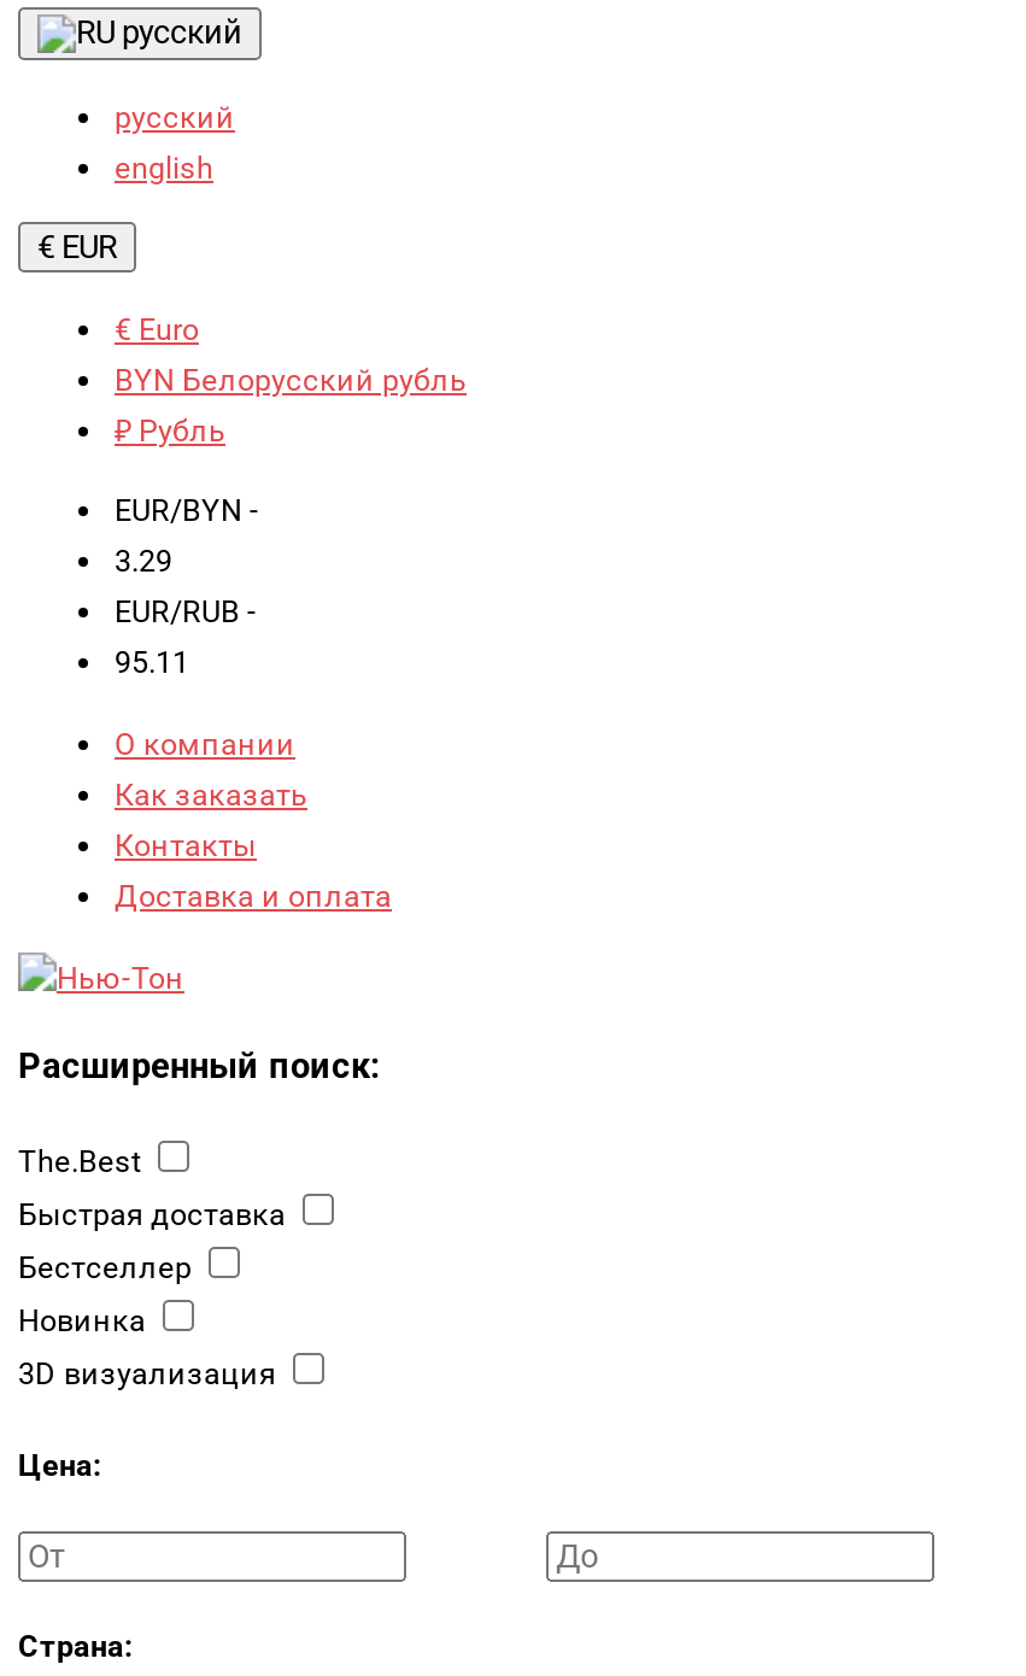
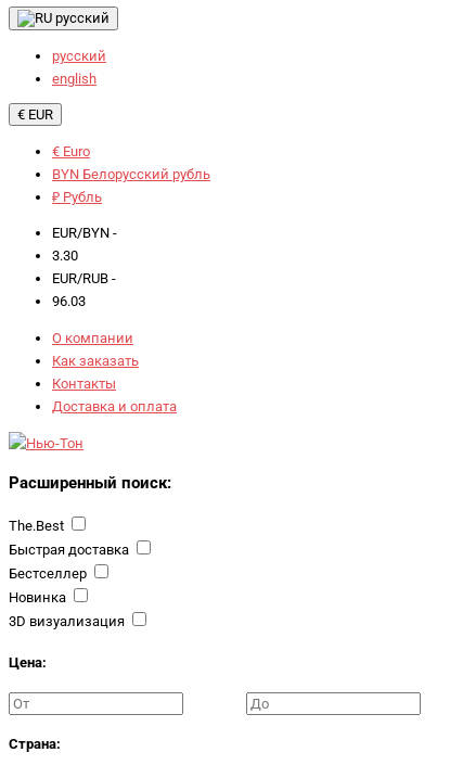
[115,544,172,580] 3.29 -> [52,248,78,264] 3.30
[115,645,189,681] 95.11 -> [52,293,86,310] 96.03

